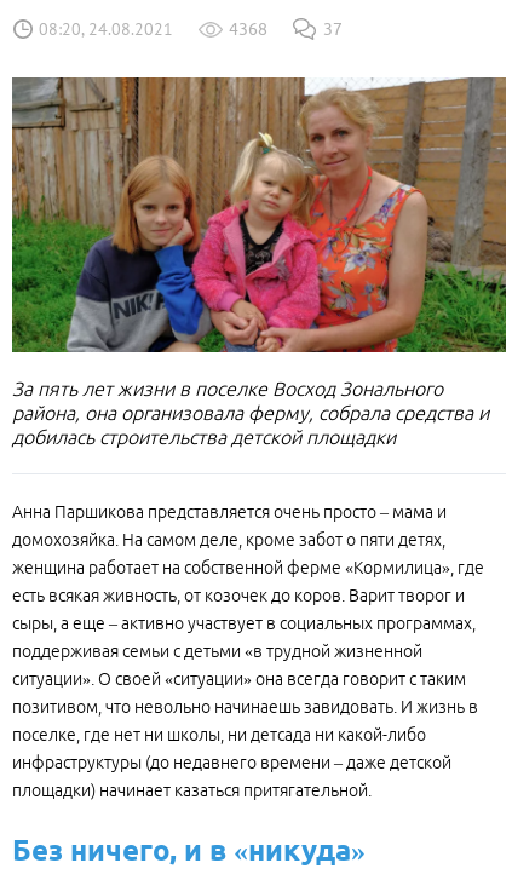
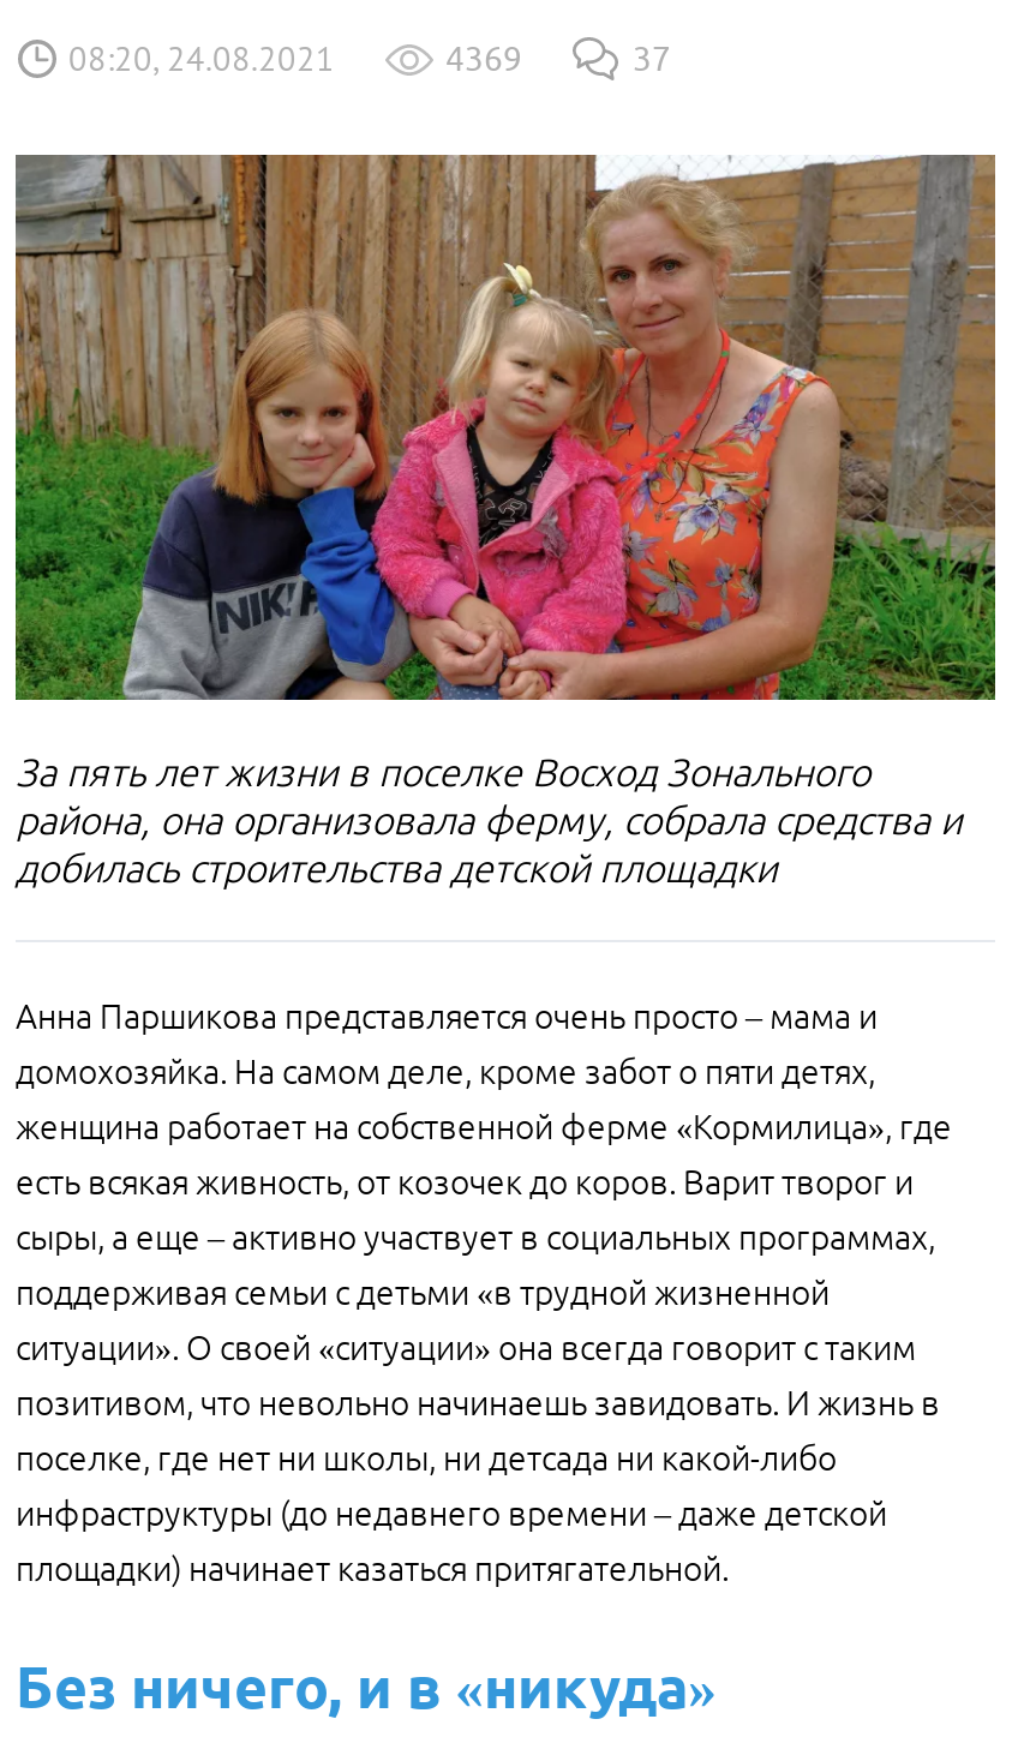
[229,19,267,39] 4368 -> [445,40,522,78] 4369

